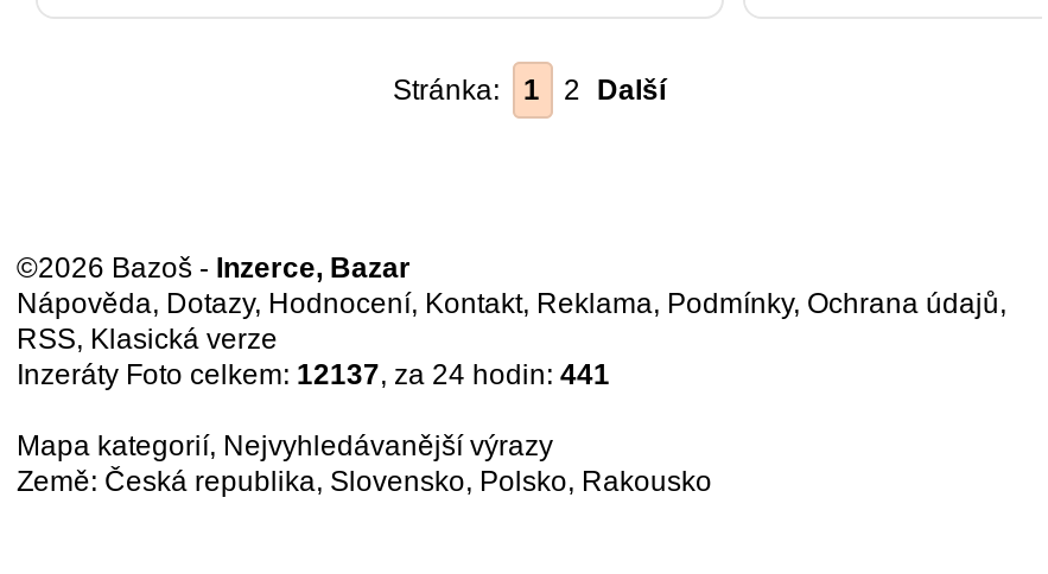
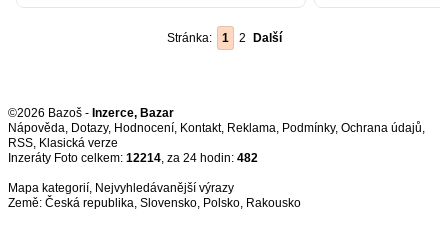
[17,358,610,391] Inzeráty Foto celkem: 12137, za 24 hodin: 441 -> [8,151,258,165] Inzeráty Foto celkem: 12214, za 24 hodin: 482

